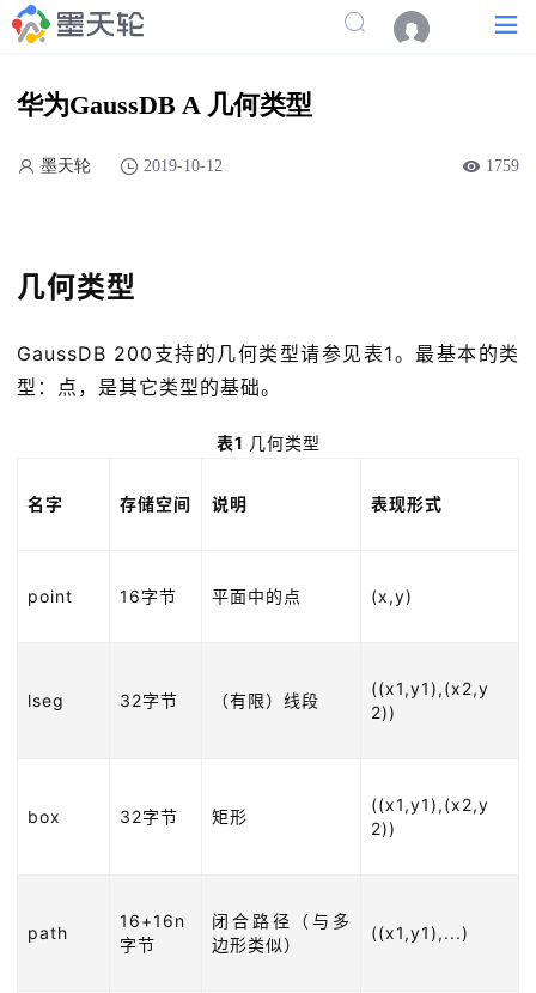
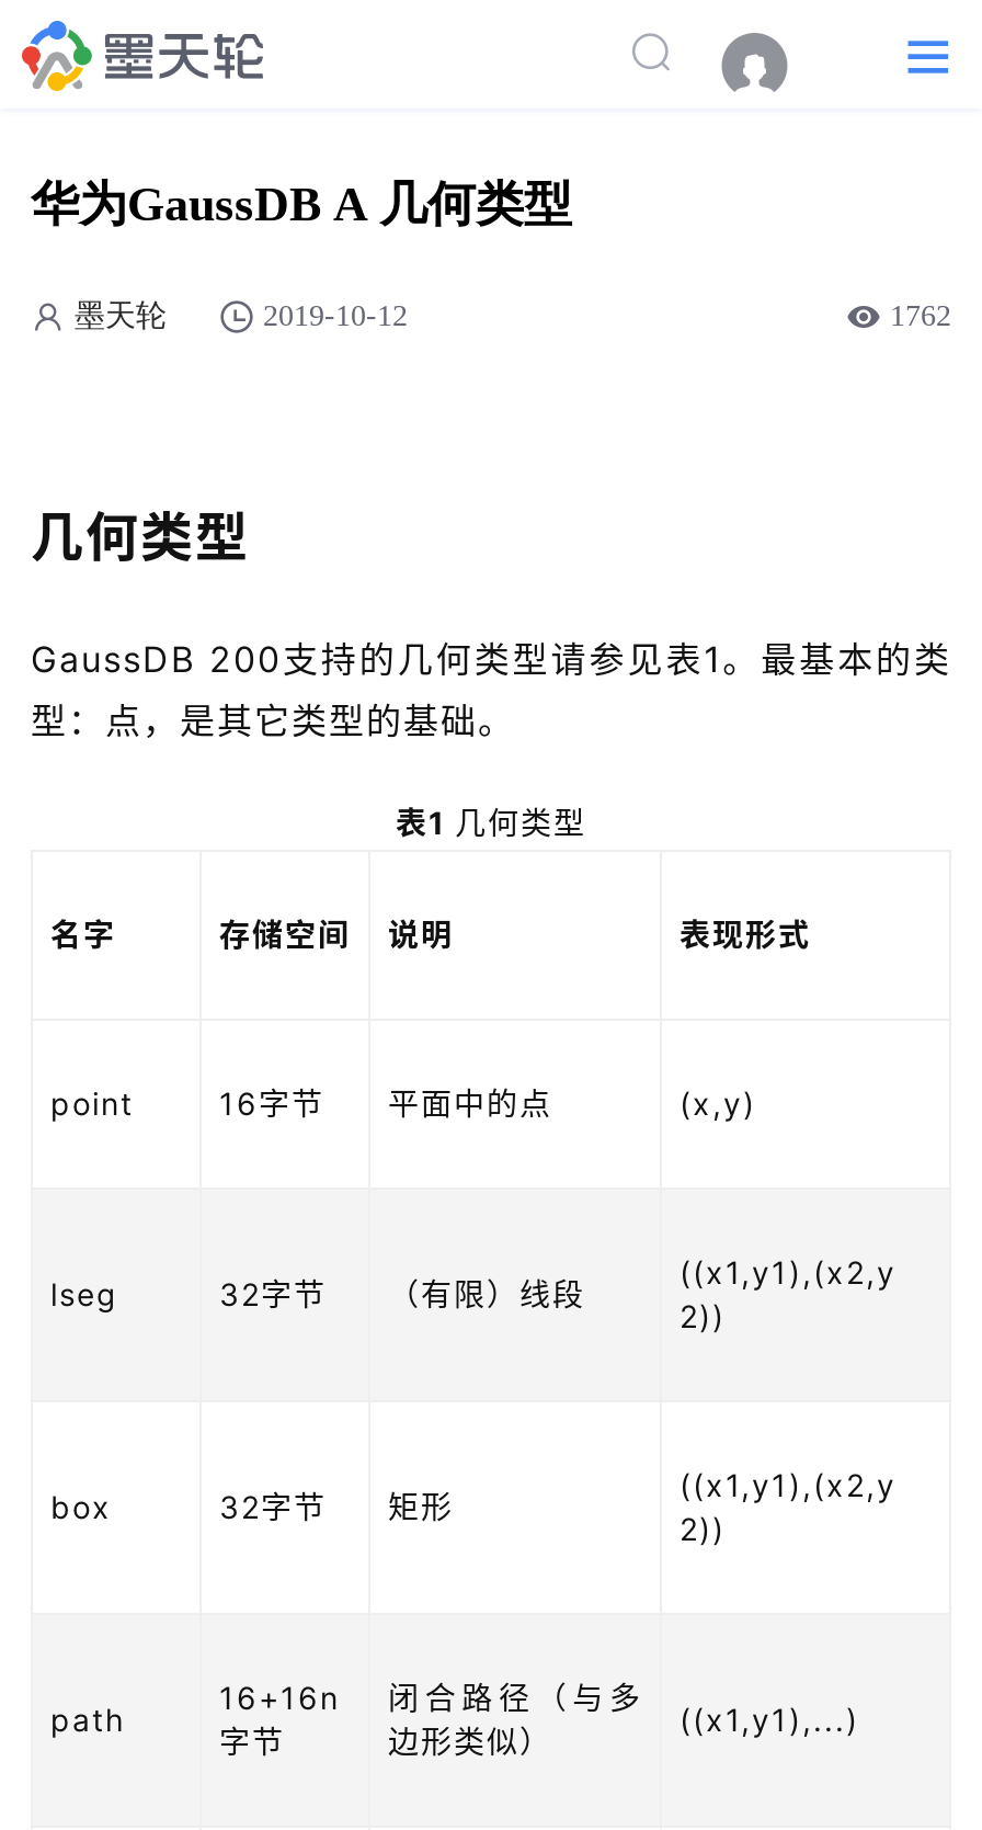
[486,157,519,175] 1759 -> [890,299,951,332] 1762

